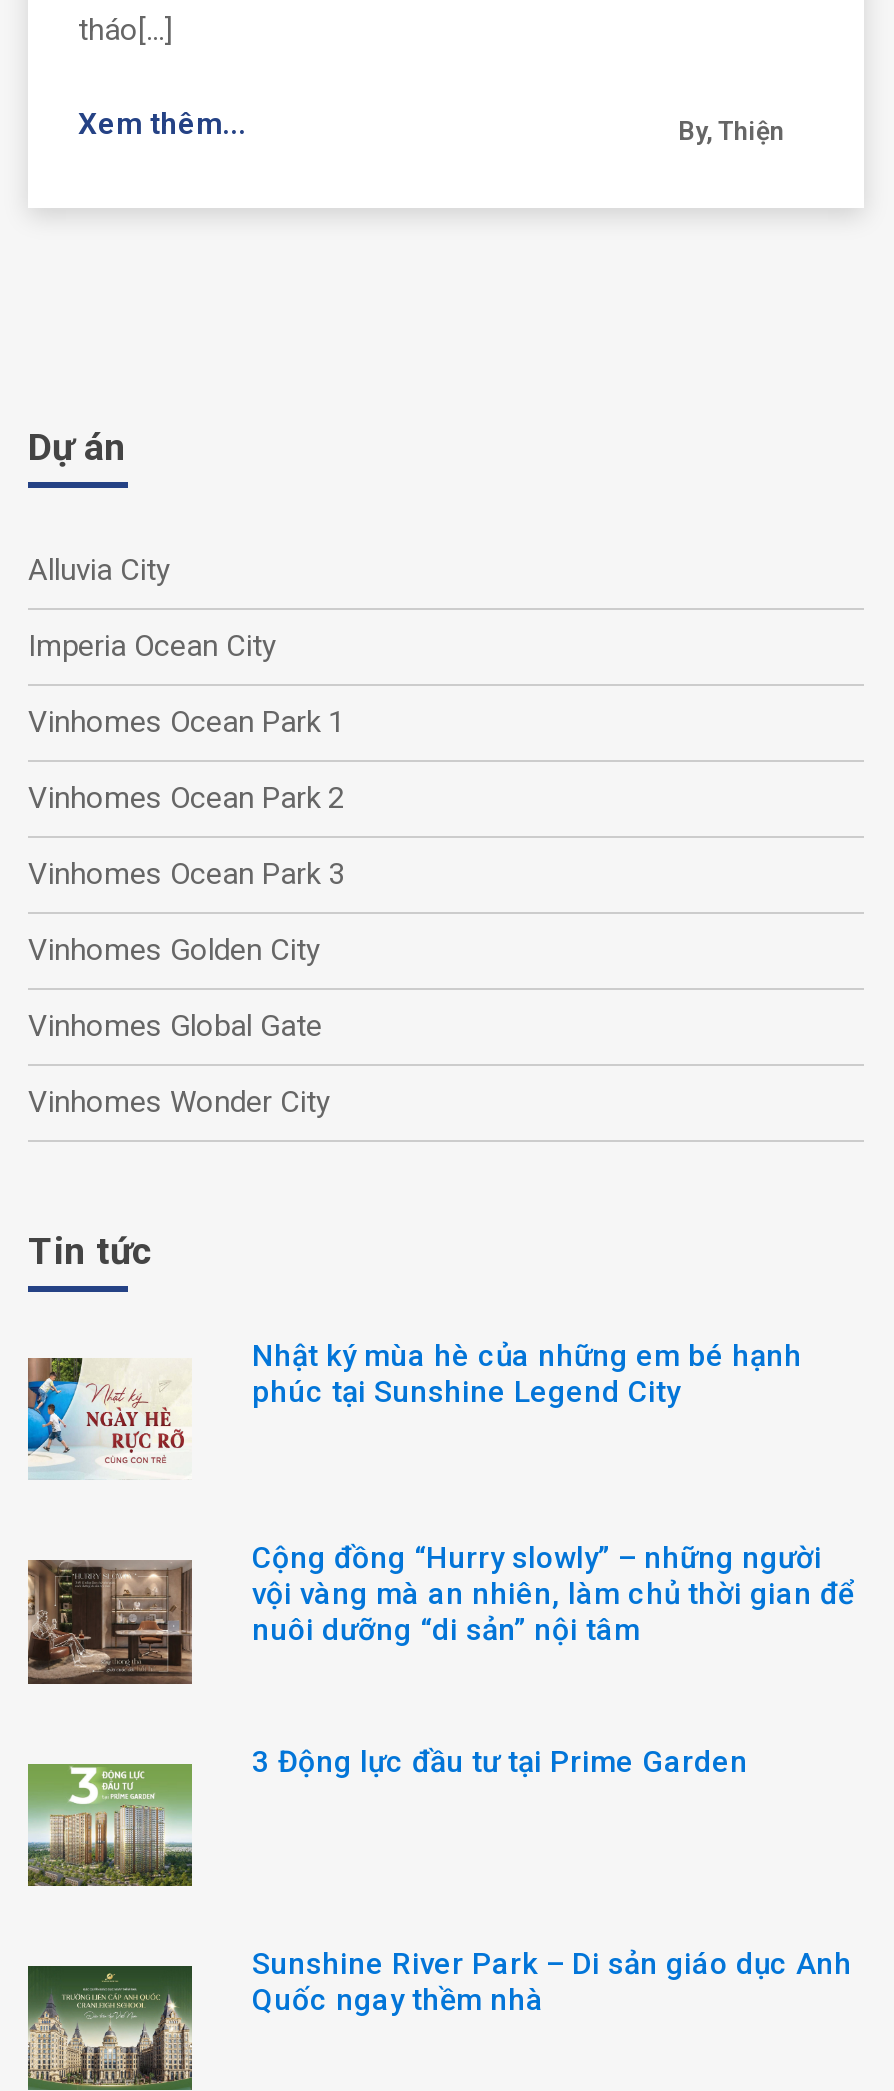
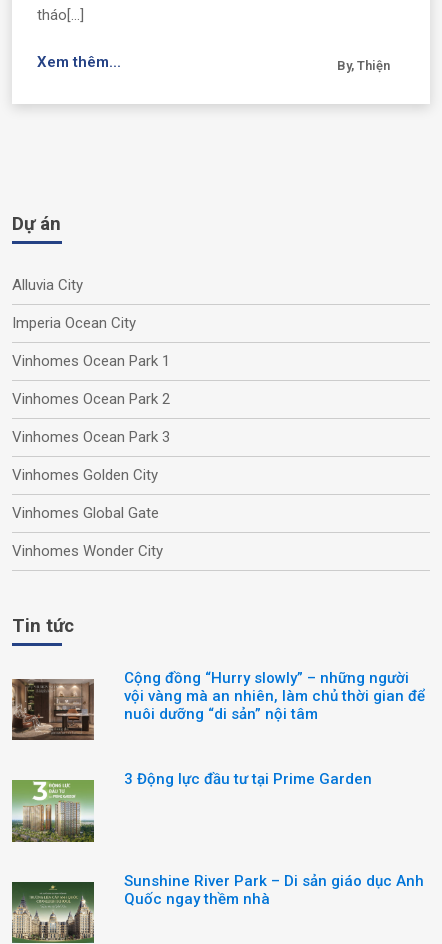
[26,1337,802,1480] [image] | Nhật ký mùa hè của những em bé hạnh | phúc tại Sunshine Legend City -> none

